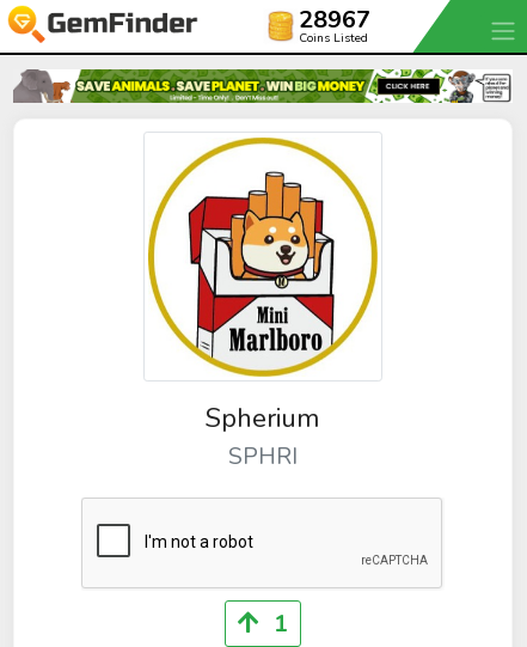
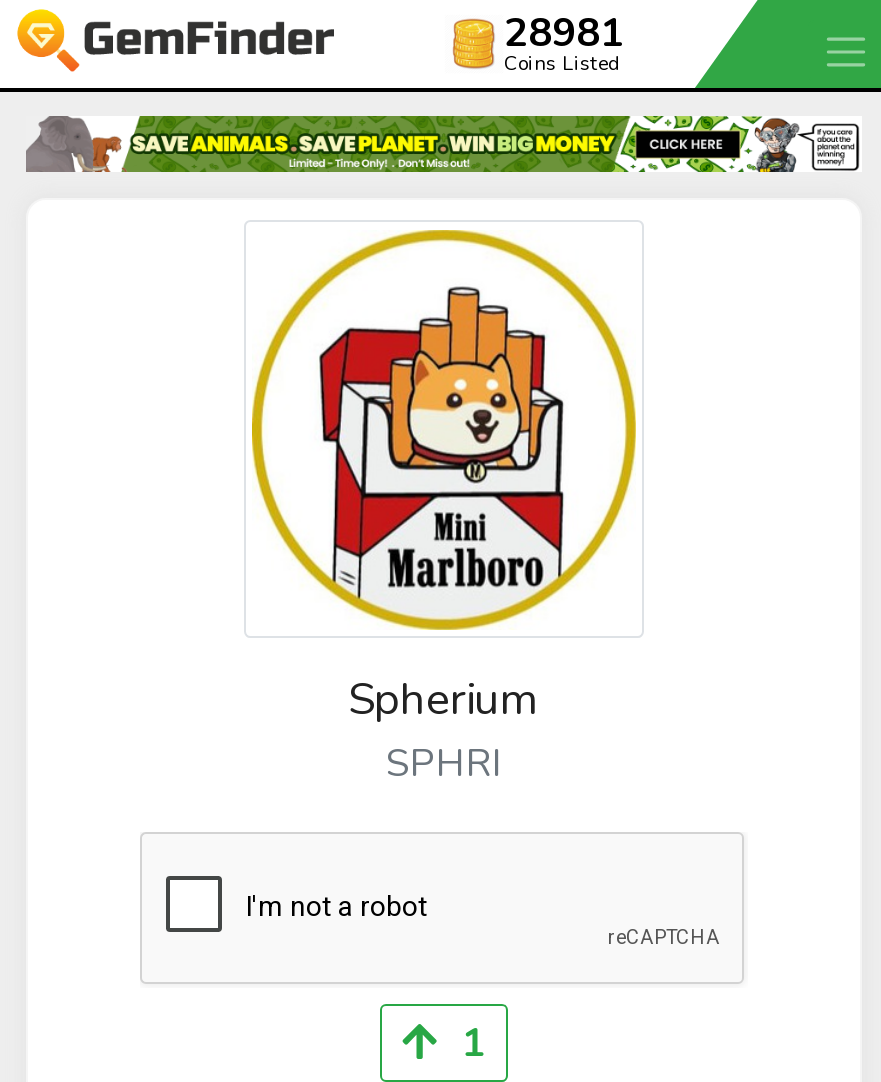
[299,4,370,36] 28967 -> [504,6,624,60] 28981

